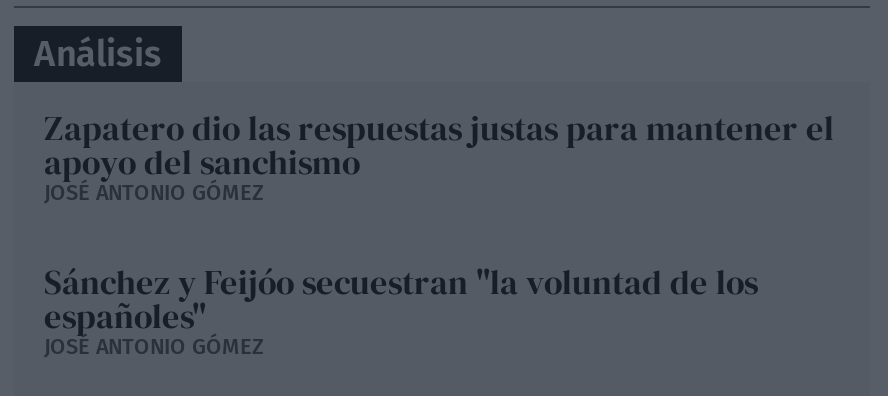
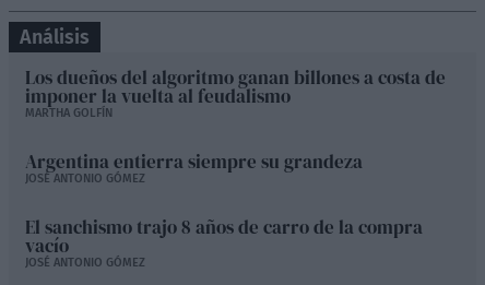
[44,104,834,186] Zapatero dio las respuestas justas para mantener el | apoyo del sanchismo -> [25,64,446,175] Los dueños del algoritmo ganan billones a costa de | imponer la vuelta al feudalismo | MARTHA GOLFÍN | Argentina entierra siempre su grandeza
[44,258,758,340] Sánchez y Feijóo secuestran "la voluntad de los | españoles" -> [25,214,423,259] El sanchismo trajo 8 años de carro de la compra | vacío

